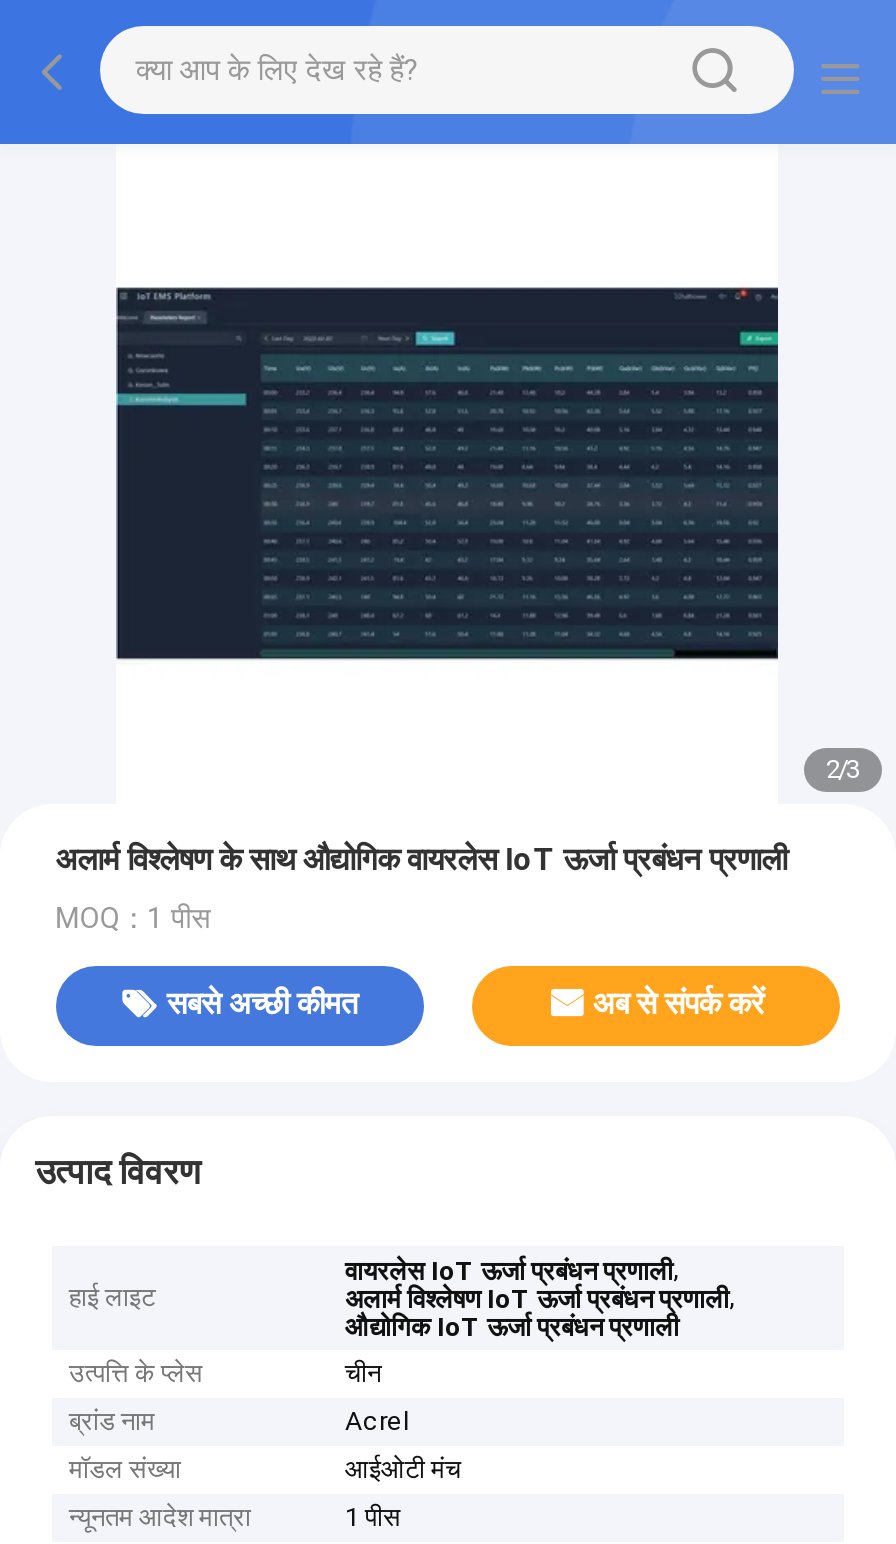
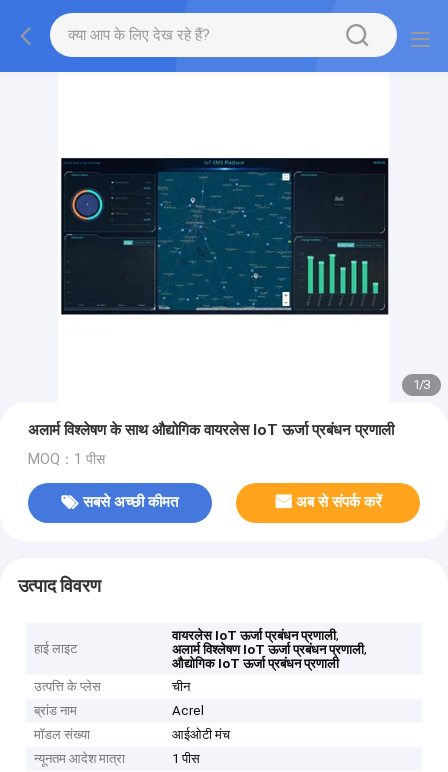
[114,286,780,662] [image] -> [58,144,389,330] [image]
[826,754,860,784] 2/3 -> [413,377,430,392] 1/3

